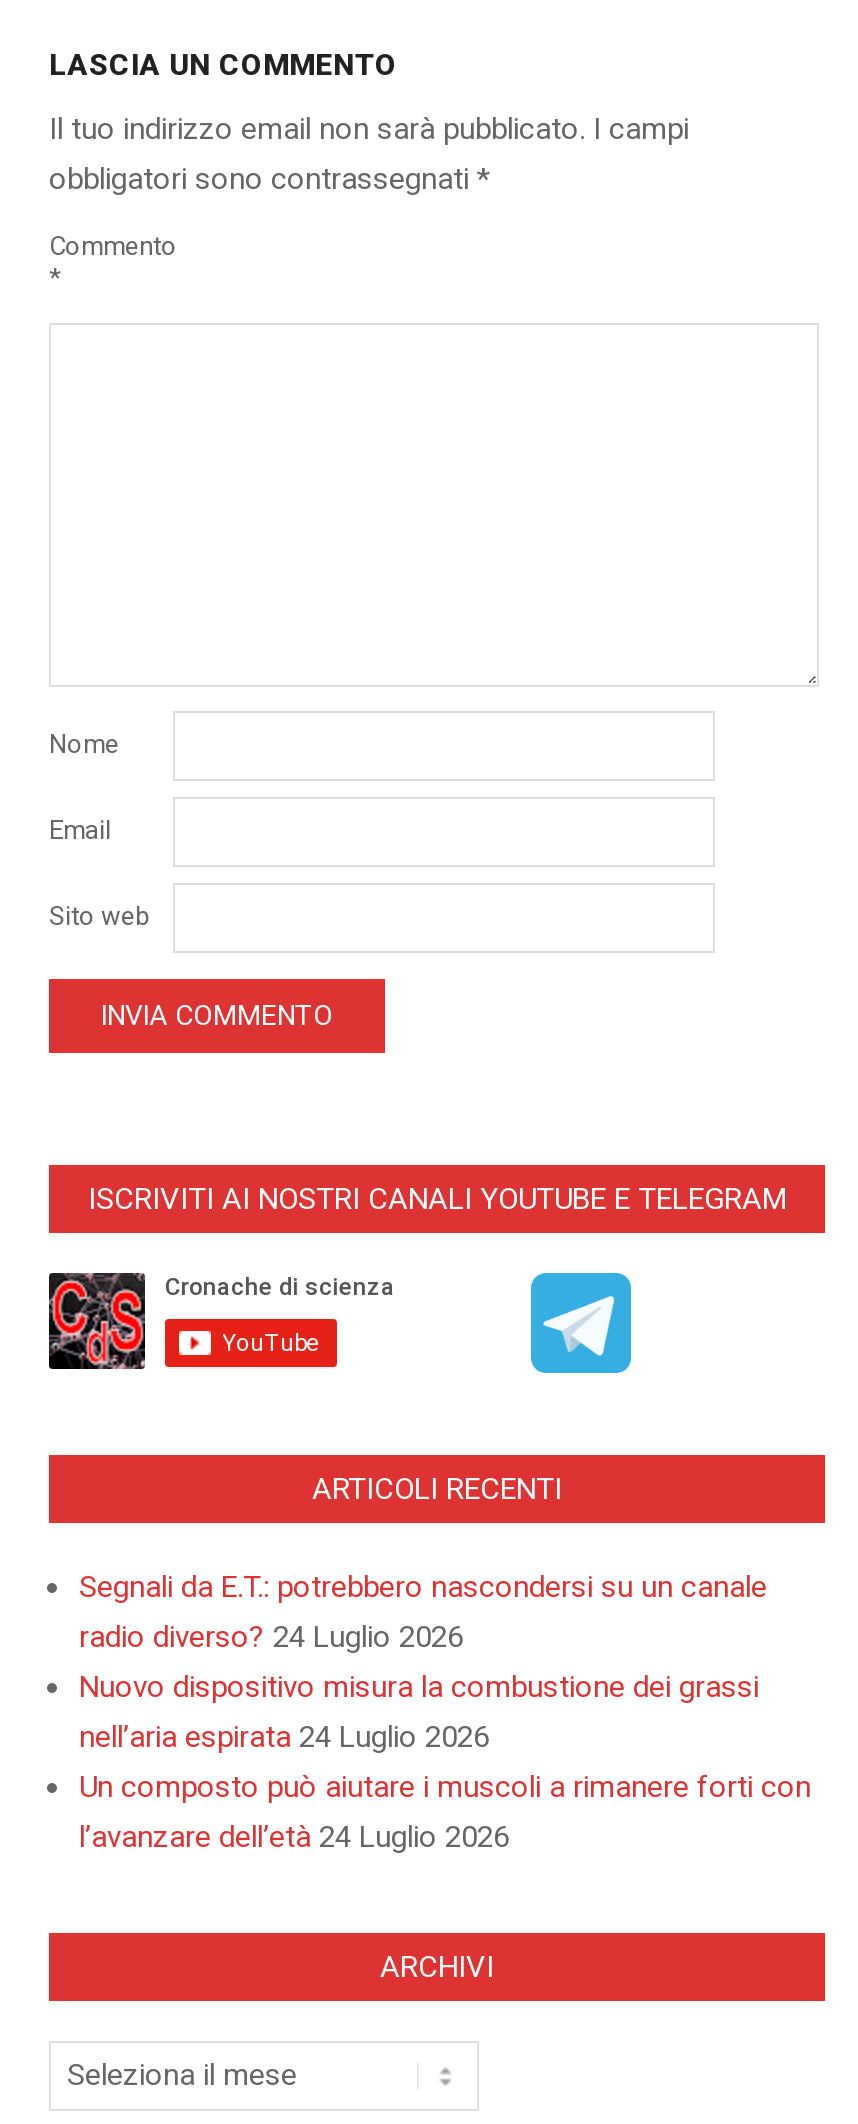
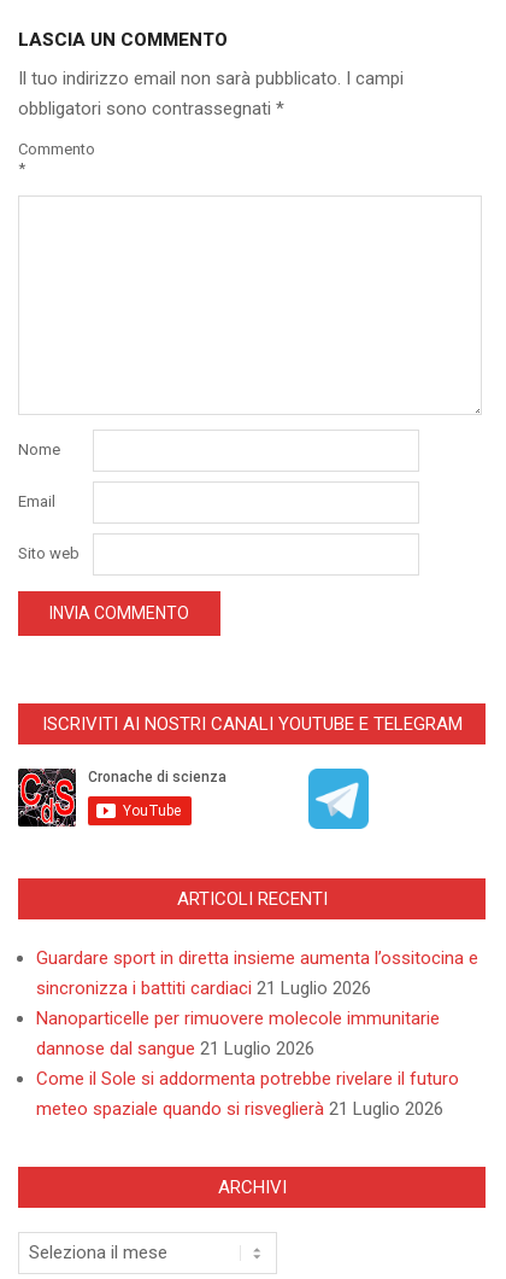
[79,1569,811,1855] Segnali da E.T.: potrebbero nascondersi su un canale | radio diverso? 24 Luglio 2026 | Nuovo dispositivo misura la combustione dei grassi | nell’aria espirata 24 Luglio 2026 | Un composto può aiutare i muscoli a rimanere forti con | l’avanzare dell’età 24 Luglio 2026 -> [36,947,478,1120] Guardare sport in diretta insieme aumenta l’ossitocina e | sincronizza i battiti cardiaci 21 Luglio 2026 | Nanoparticelle per rimuovere molecole immunitarie | dannose dal sangue 21 Luglio 2026 | Come il Sole si addormenta potrebbe rivelare il futuro | meteo spaziale quando si risveglierà 21 Luglio 2026

